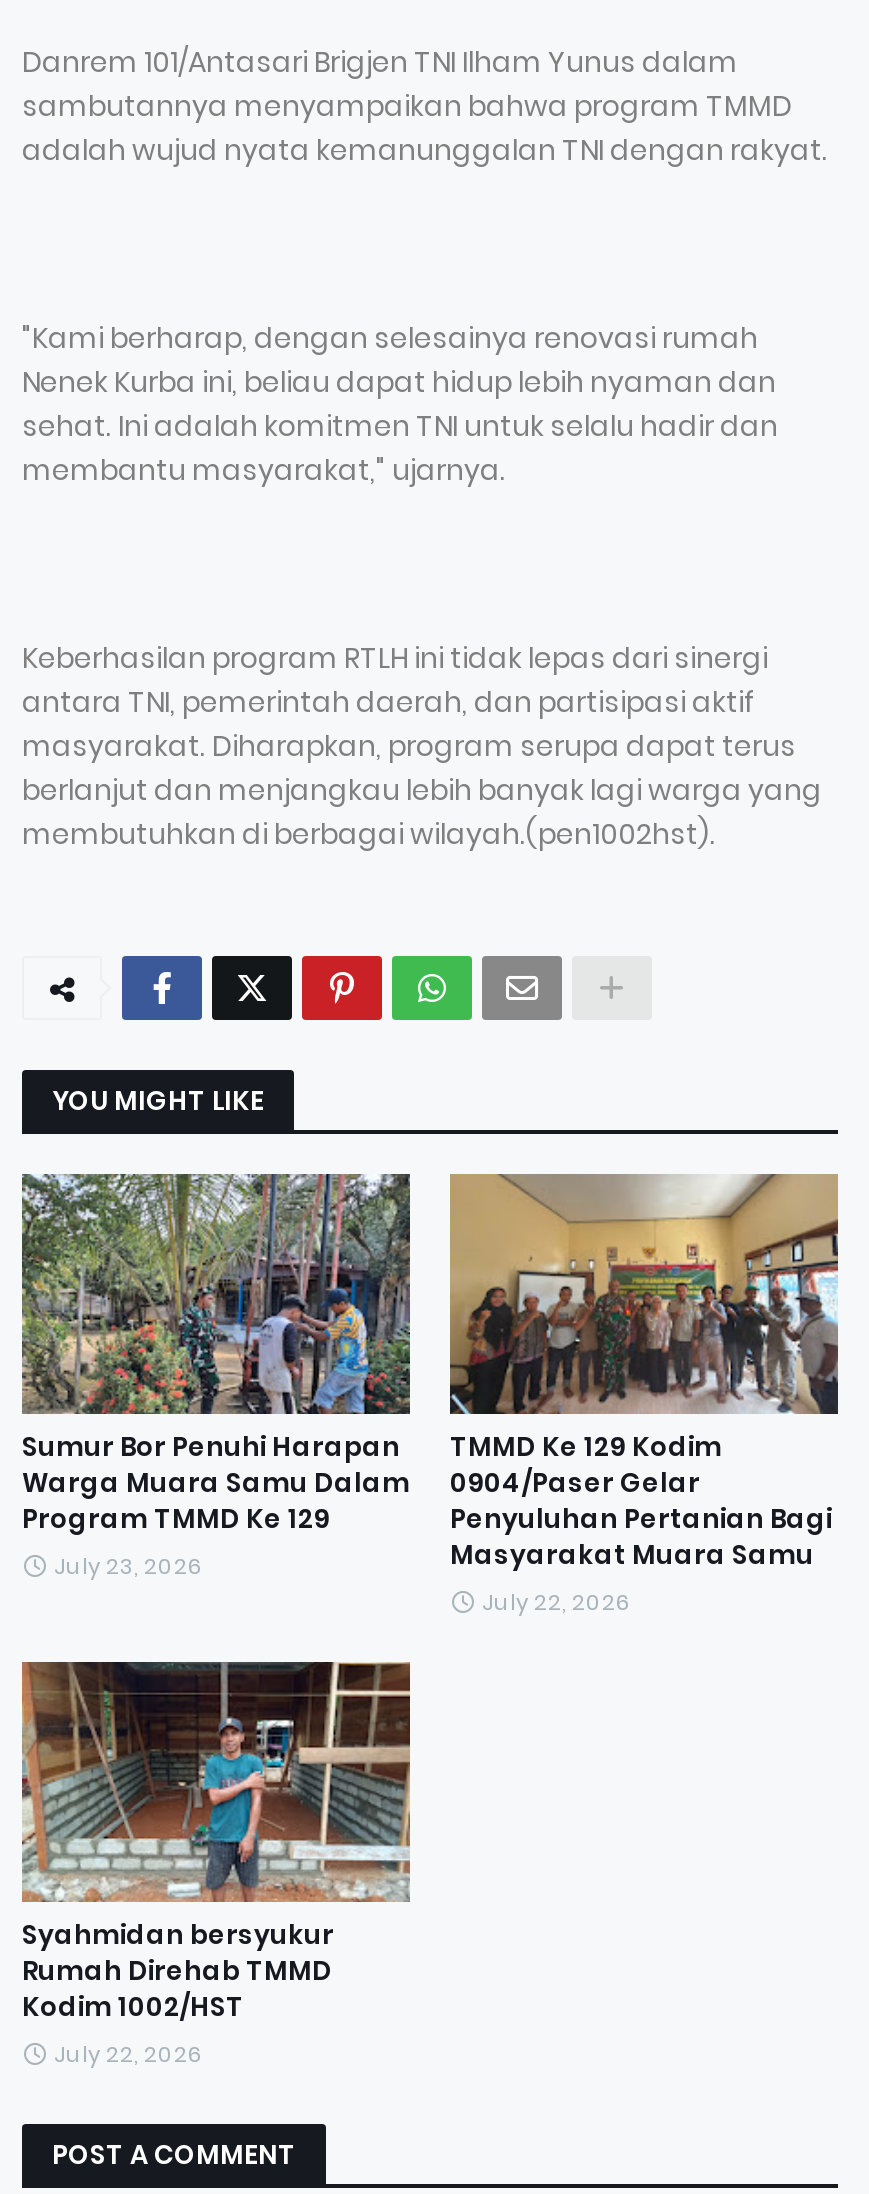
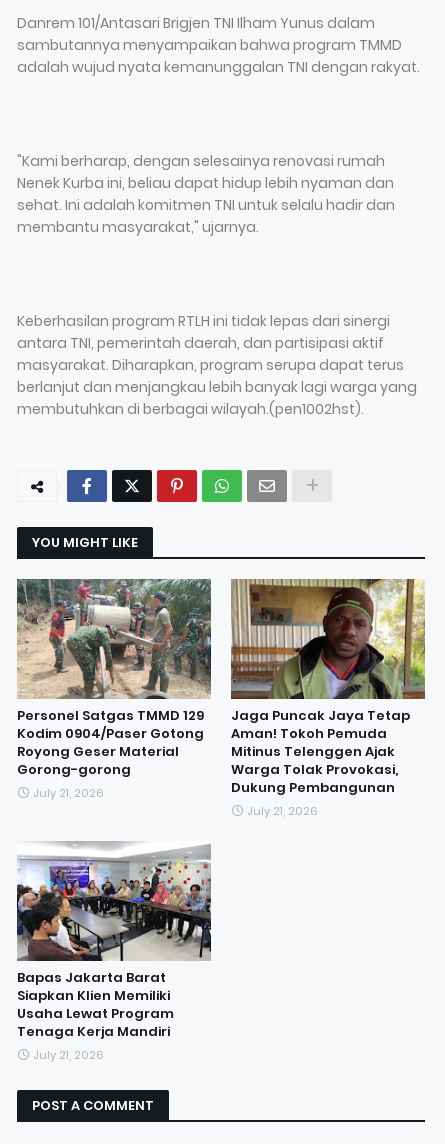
[22,1174,410,1342] [image] -> [17,578,211,699] [image]
[450,1174,840,1618] [image] | TMMD Ke 129 Kodim | 0904/Paser Gelar | Penyuluhan Pertanian Bagi | Masyarakat Muara Samu | July 22, 2026 -> [231,578,426,819] [image] | Jaga Puncak Jaya Tetap | Aman! Tokoh Pemuda | Mitinus Telenggen Ajak | Warga Tolak Provokasi, | Dukung Pembangunan | July 21, 2026
[22,1428,410,1582] Sumur Bor Penuhi Harapan | Warga Muara Samu Dalam | Program TMMD Ke 129 | July 23, 2026 -> [17,706,204,801] Personel Satgas TMMD 129 | Kodim 0904/Paser Gotong | Royong Geser Material | Gorong-gorong | July 21, 2026
[20,1660,412,2070] [image] | Syahmidan bersyukur | Rumah Direhab TMMD | Kodim 1002/HST | July 22, 2026 -> [17,841,212,1063] [image] | Bapas Jakarta Barat | Siapkan Klien Memiliki | Usaha Lewat Program | Tenaga Kerja Mandiri | July 21, 2026

